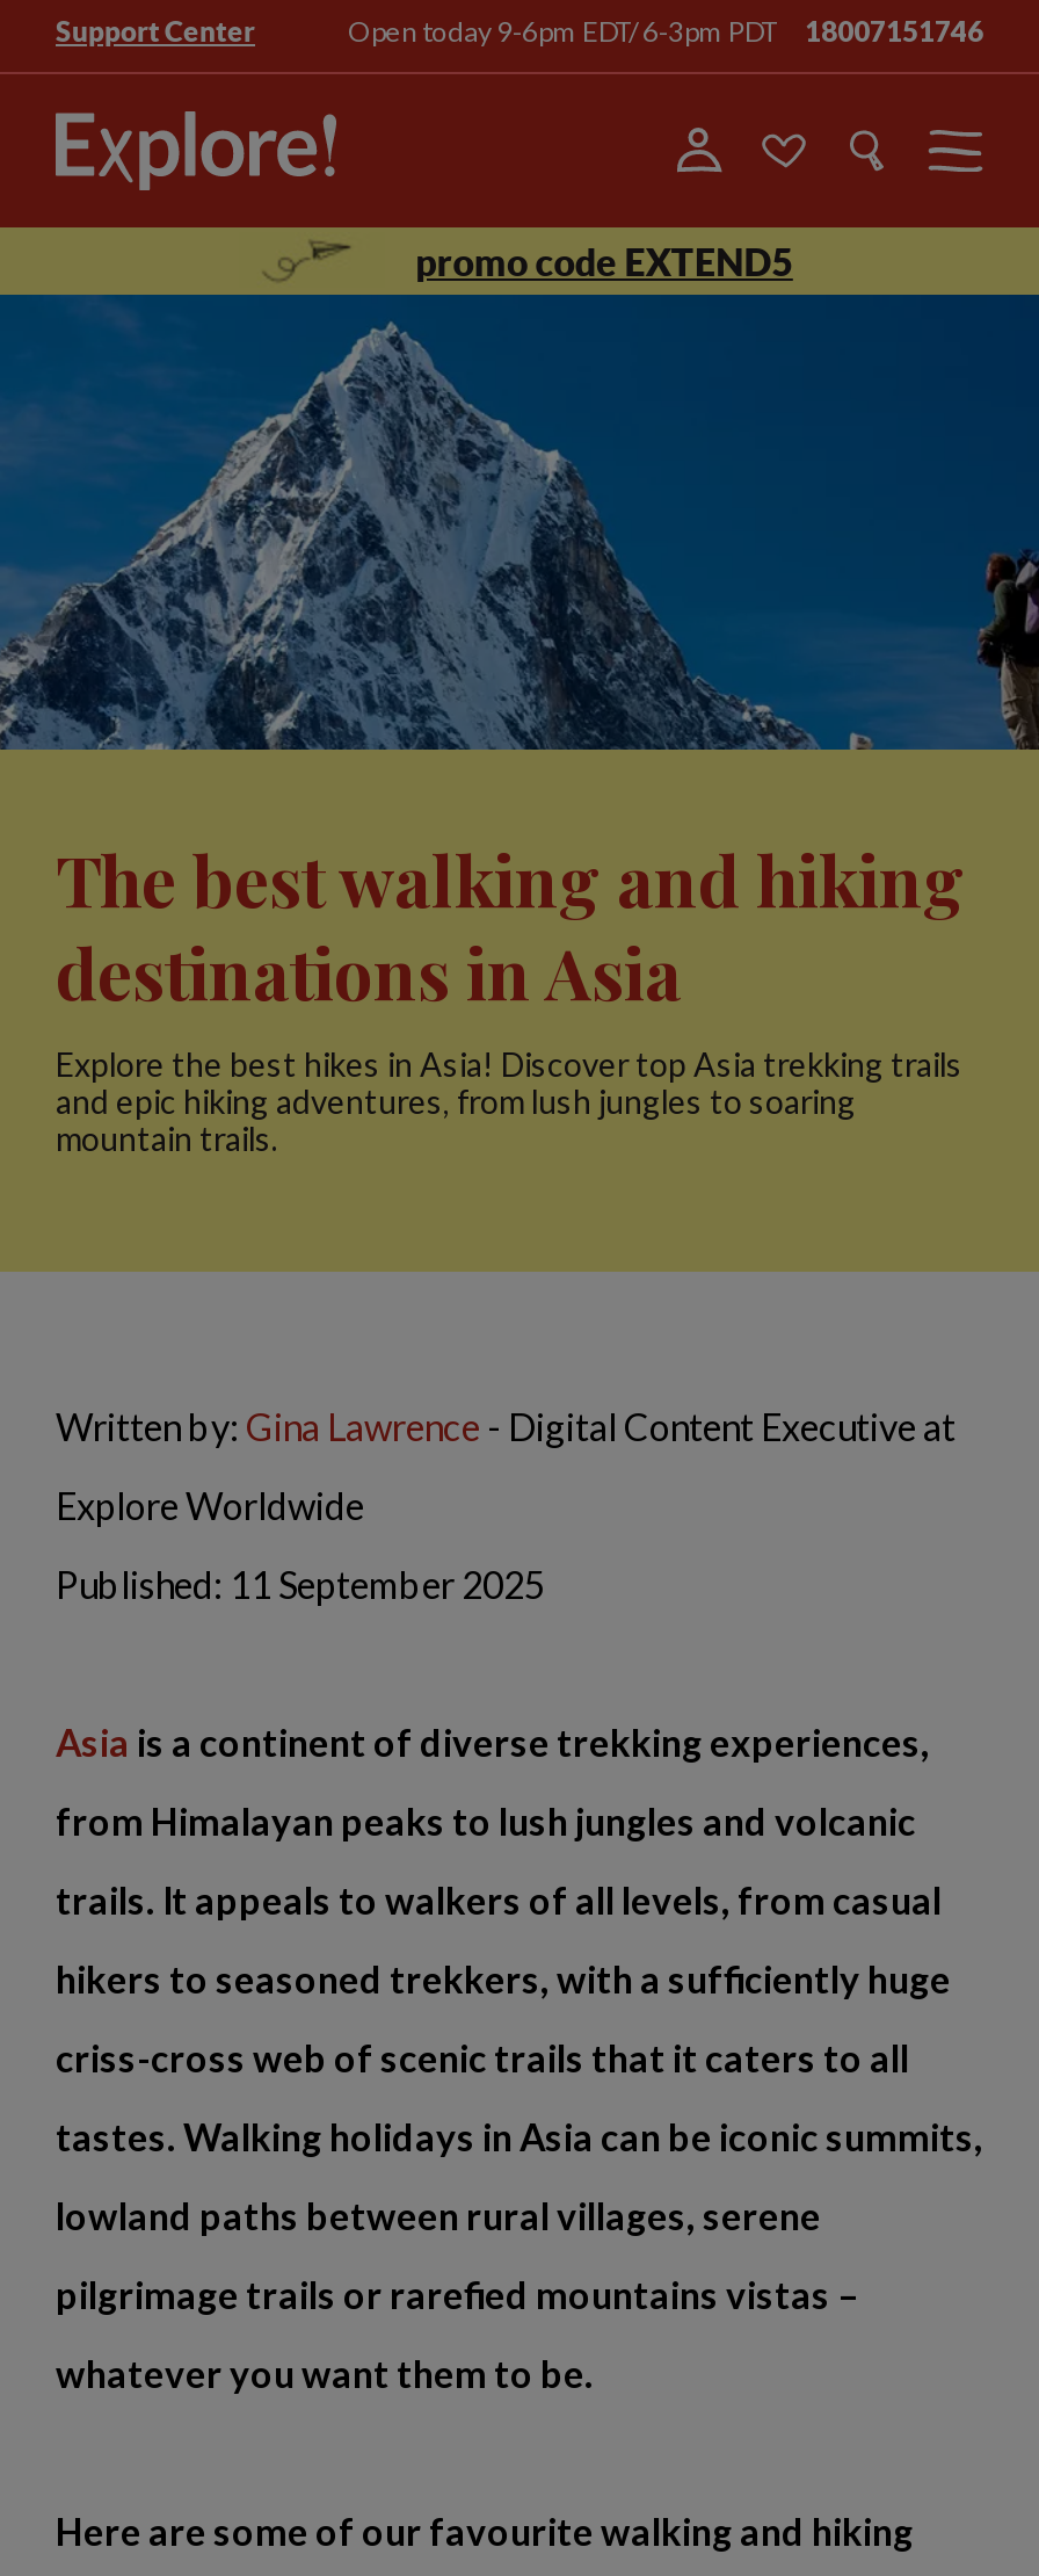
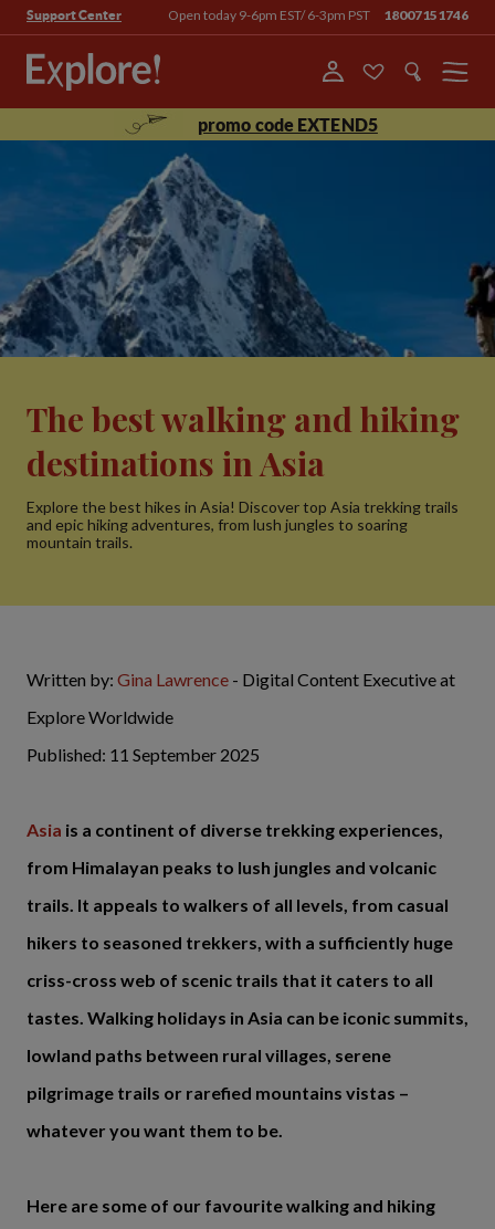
[348,14,777,49] Open today 9-6pm EDT/ 6-3pm PDT -> [168,7,370,23] Open today 9-6pm EST/ 6-3pm PST

